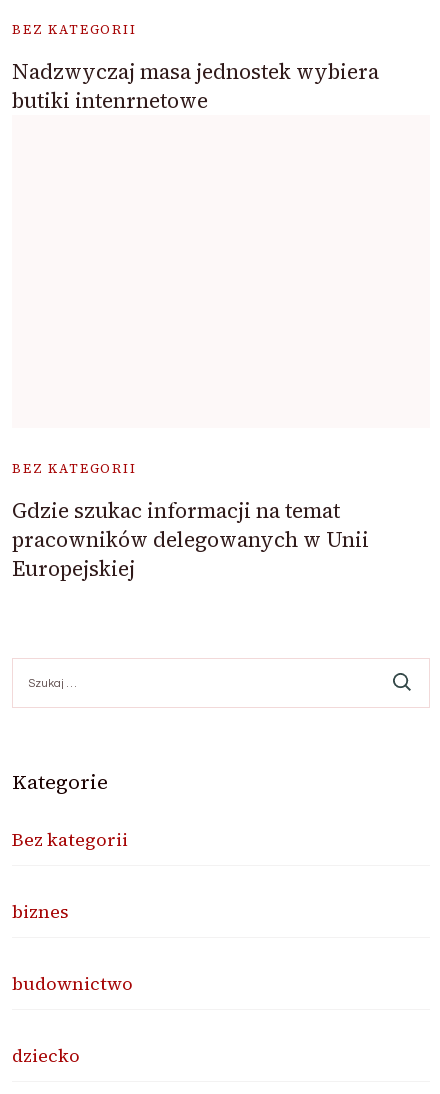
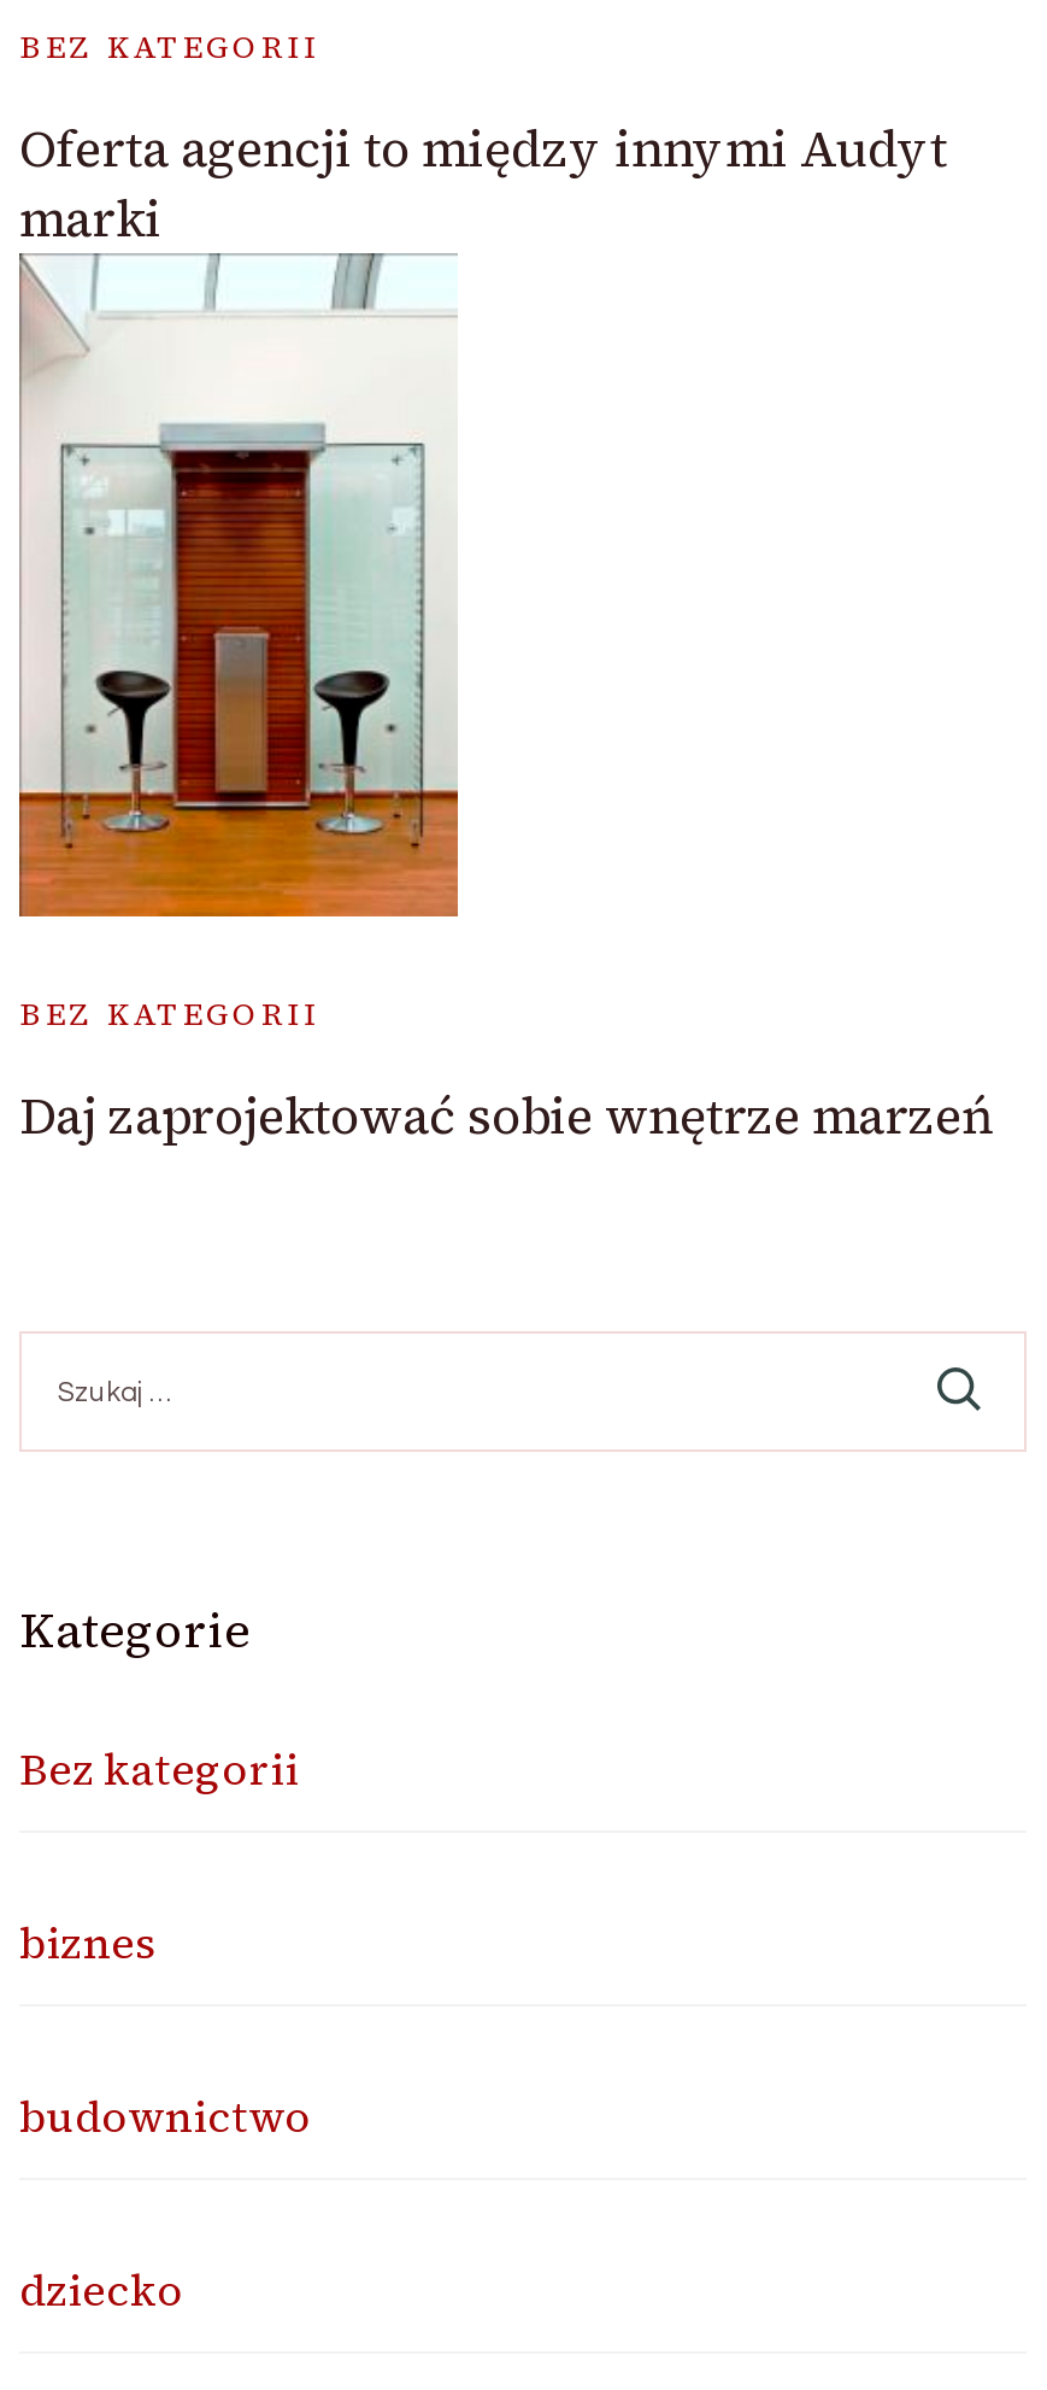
none -> [17,271,460,920] [image]
[12,57,379,115] Nadzwyczaj masa jednostek wybiera | butiki intenrnetowe -> [19,114,947,254] Oferta agencji to między innymi Audyt | marki
[12,496,369,583] Gdzie szukac informacji na temat | pracowników delegowanych w Unii | Europejskiej -> [19,1079,993,1149] Daj zaprojektować sobie wnętrze marzeń

